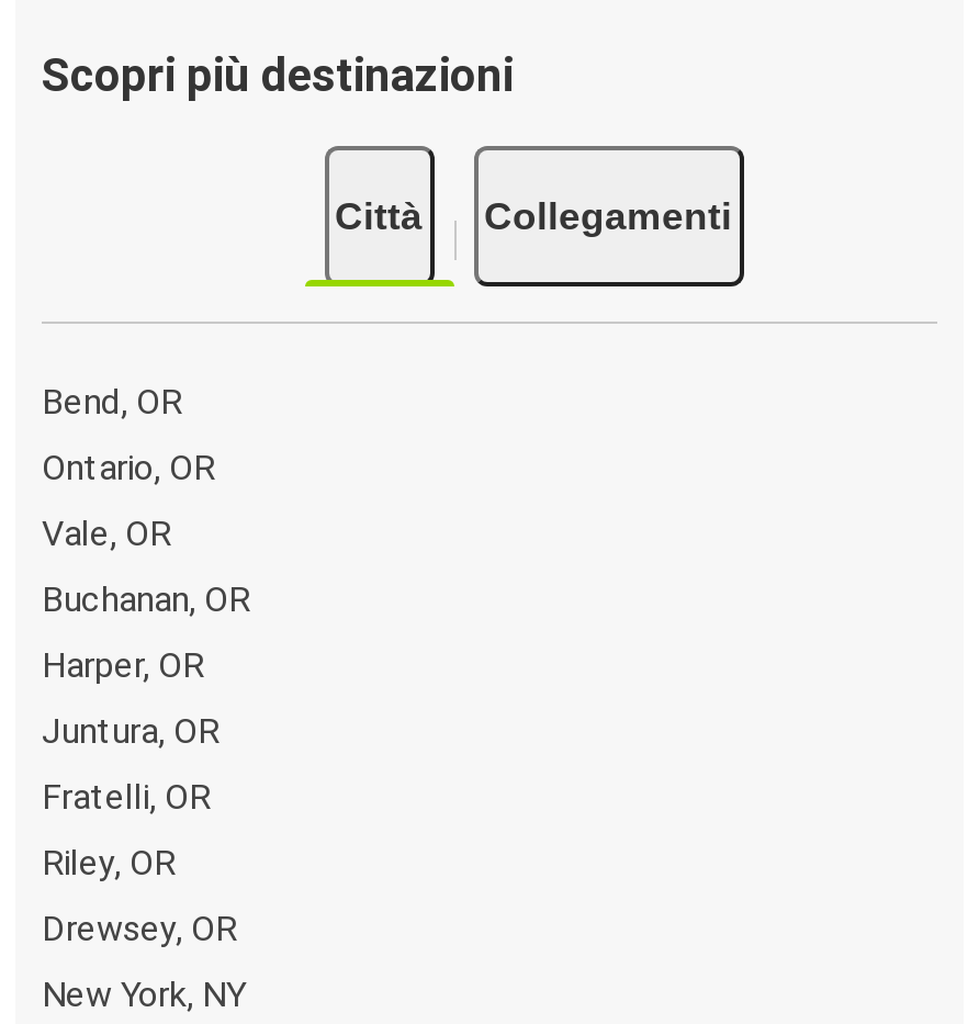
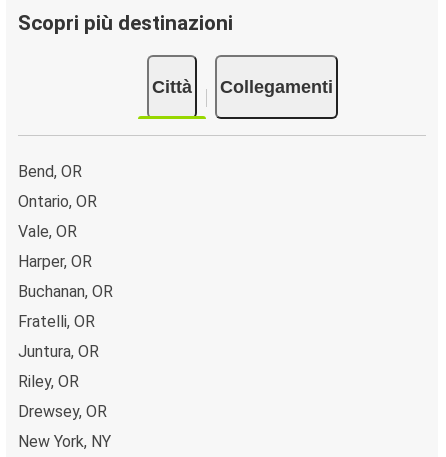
moved [42,577,250,619] -> [18,281,113,300]: Buchanan, OR
moved [42,643,204,685] -> [18,251,92,270]: Harper, OR
moved [42,709,220,751] -> [18,341,99,360]: Juntura, OR
moved [42,775,211,817] -> [18,311,95,330]: Fratelli, OR

